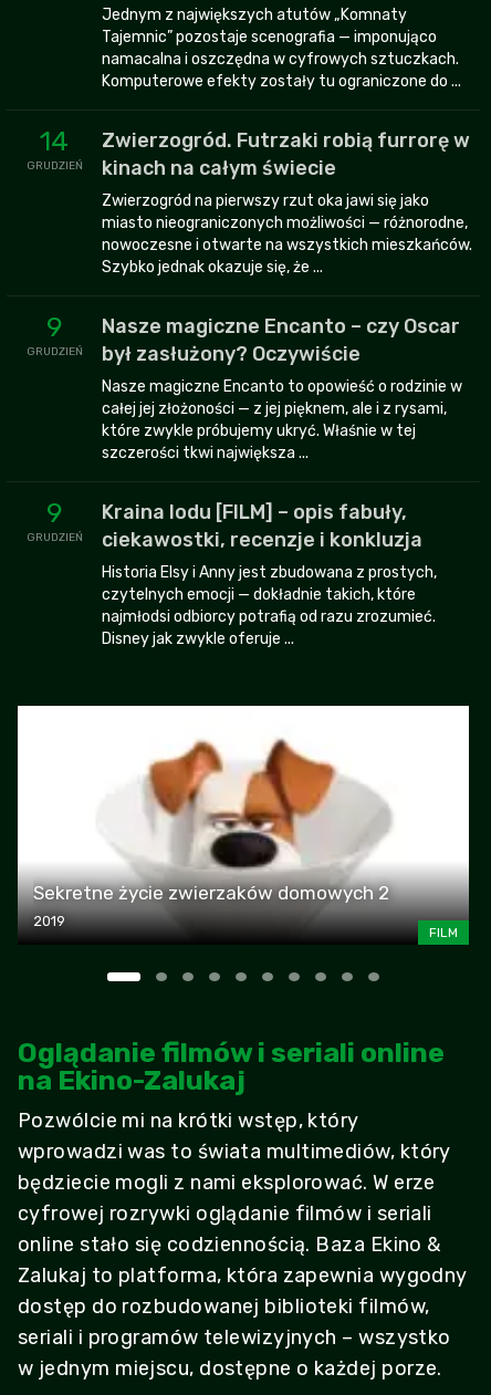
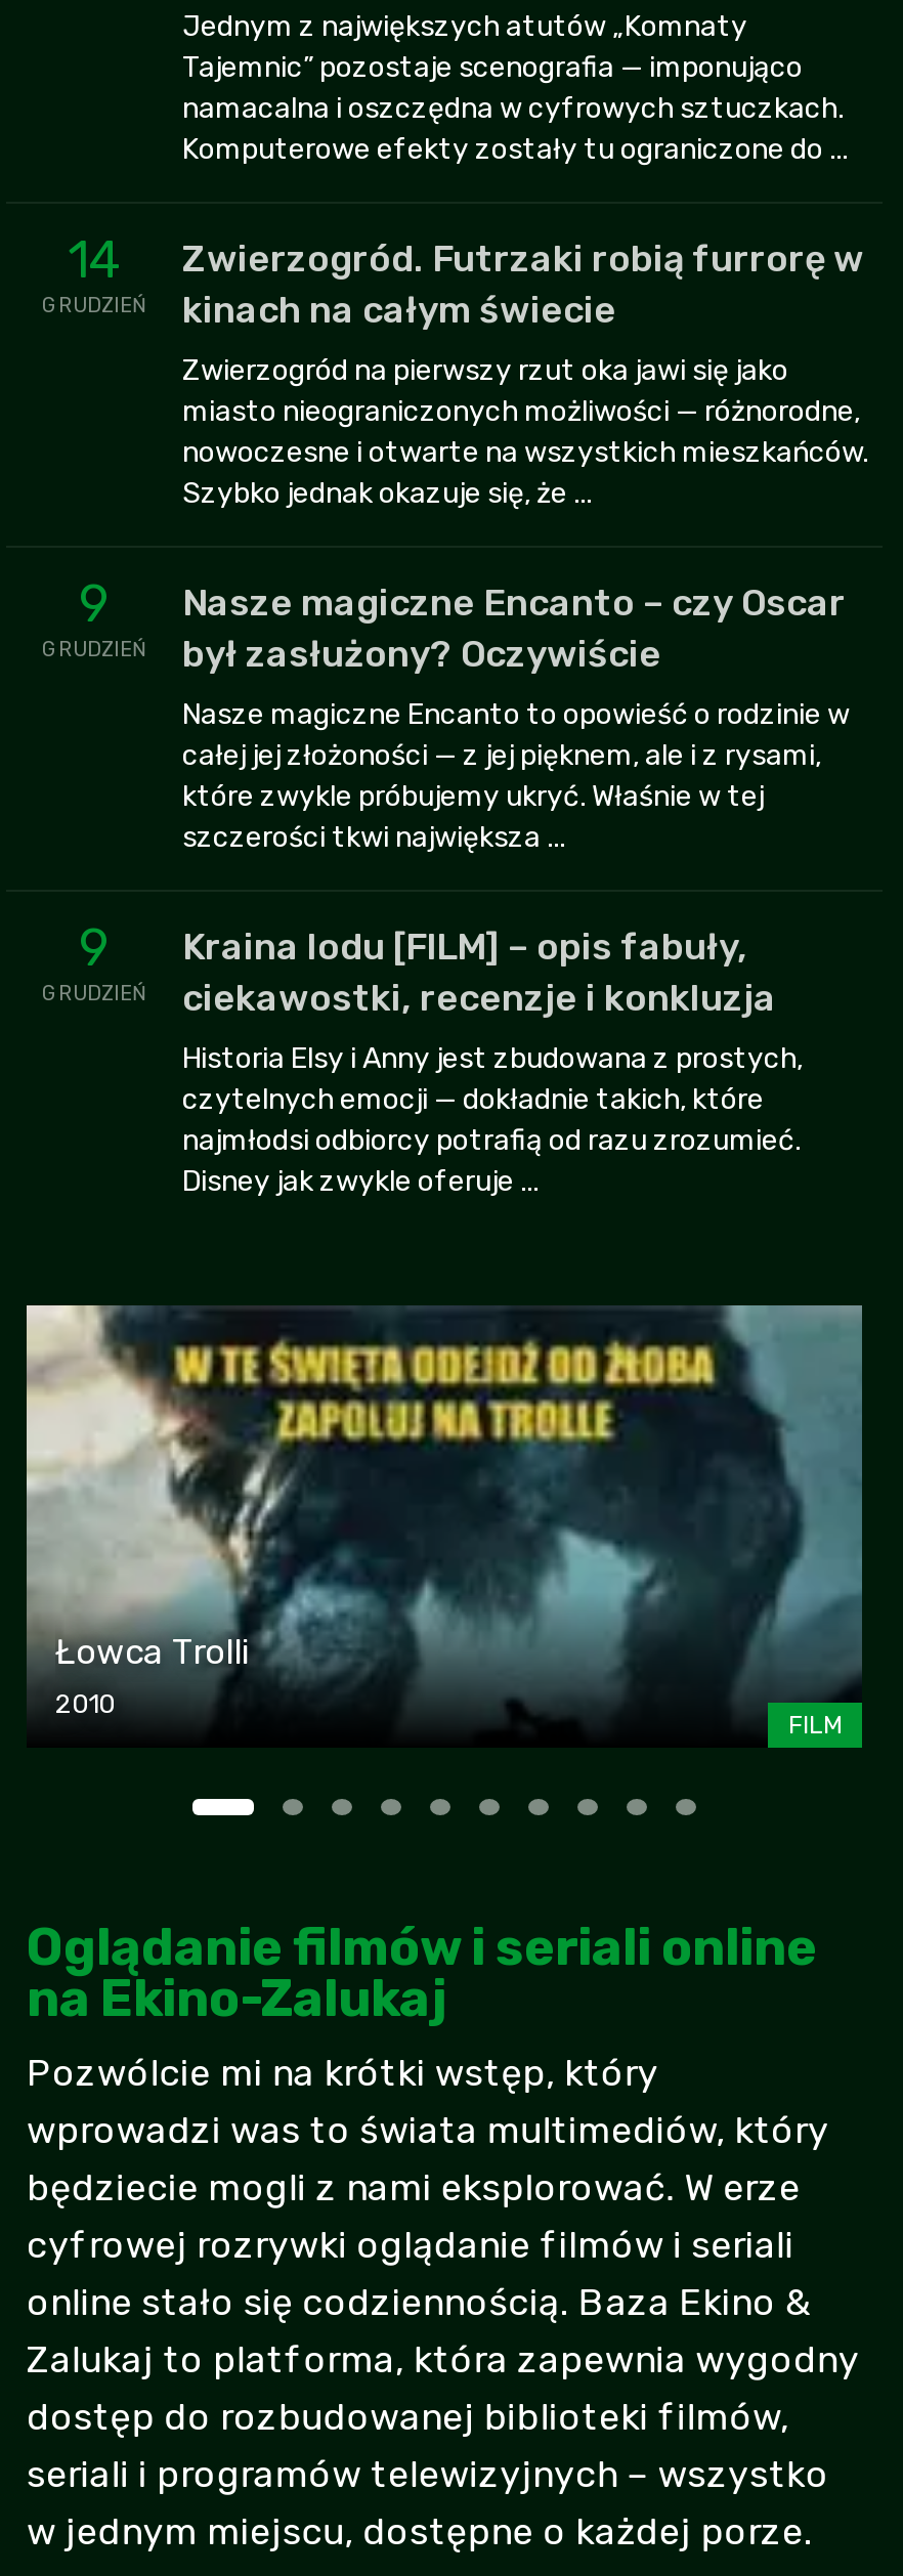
[17,705,470,935] [image] | Sekretne życie zwierzaków domowych 2 | 2019 -> [25,1303,864,1731] [image] | Łowca Trolli | 2010

